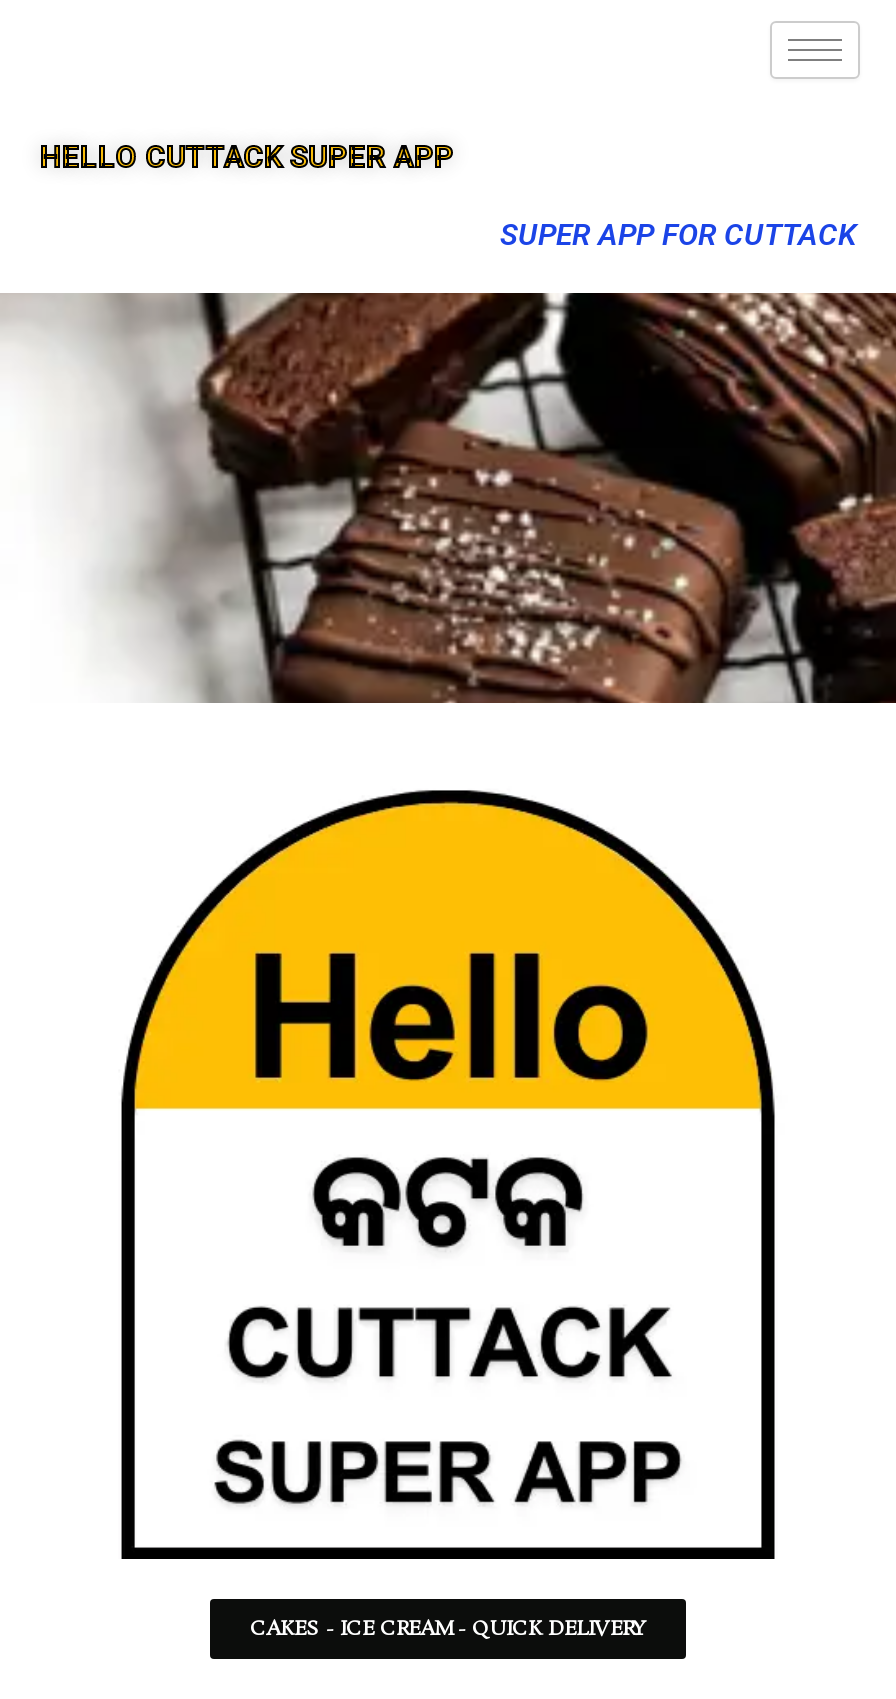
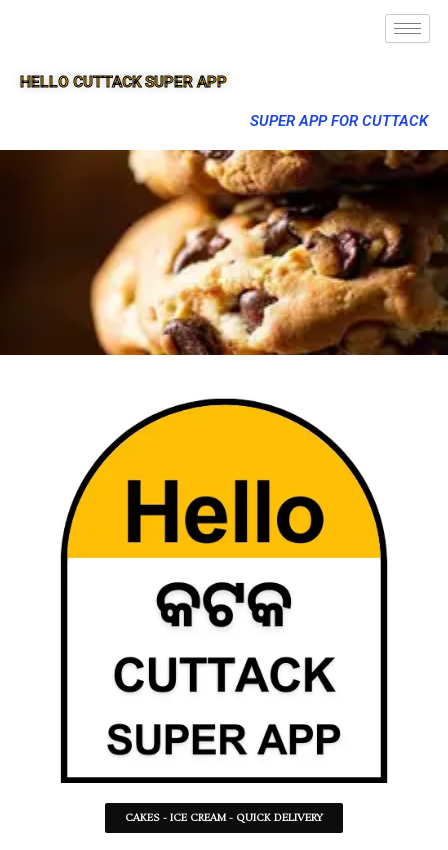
[6,291,890,705] [image] -> [3,149,445,356] [image]

